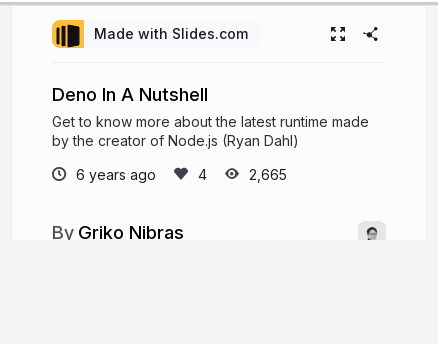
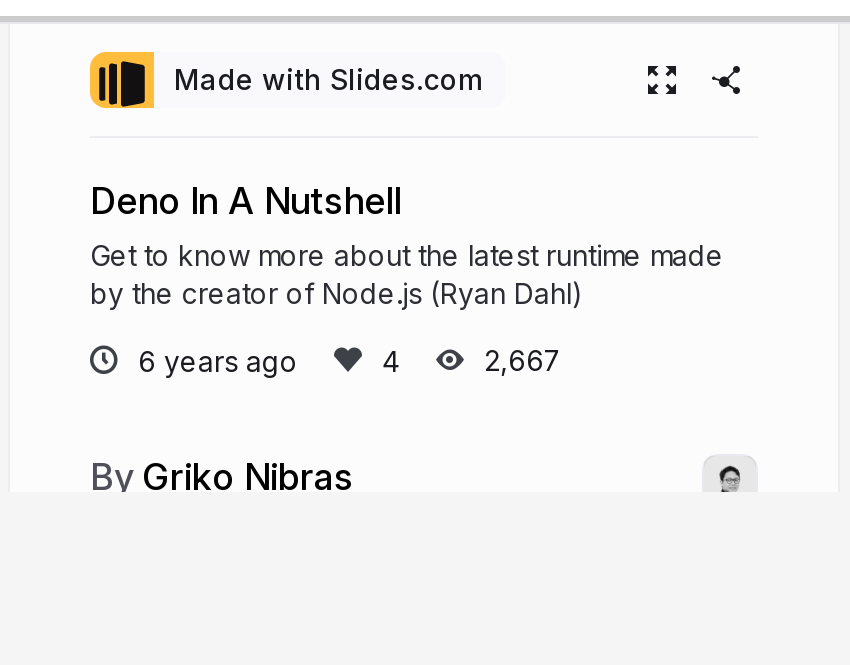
[249,166,287,183] 2,665 -> [484,343,562,377] 2,667

